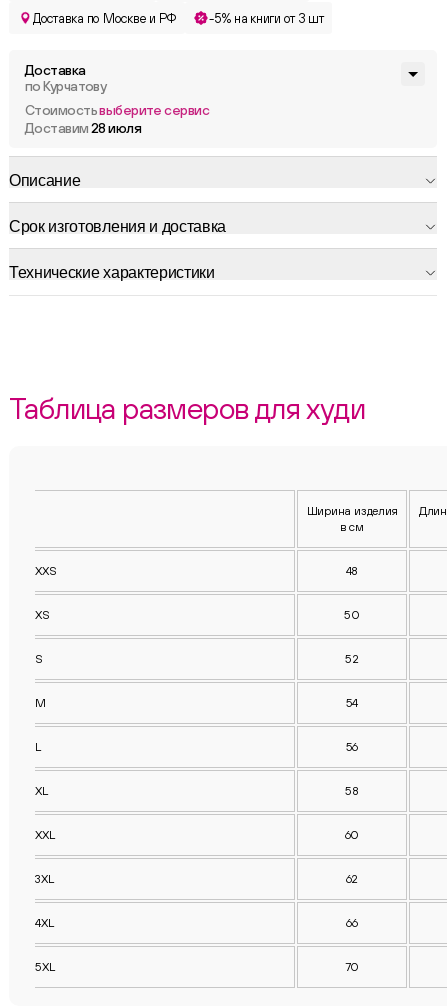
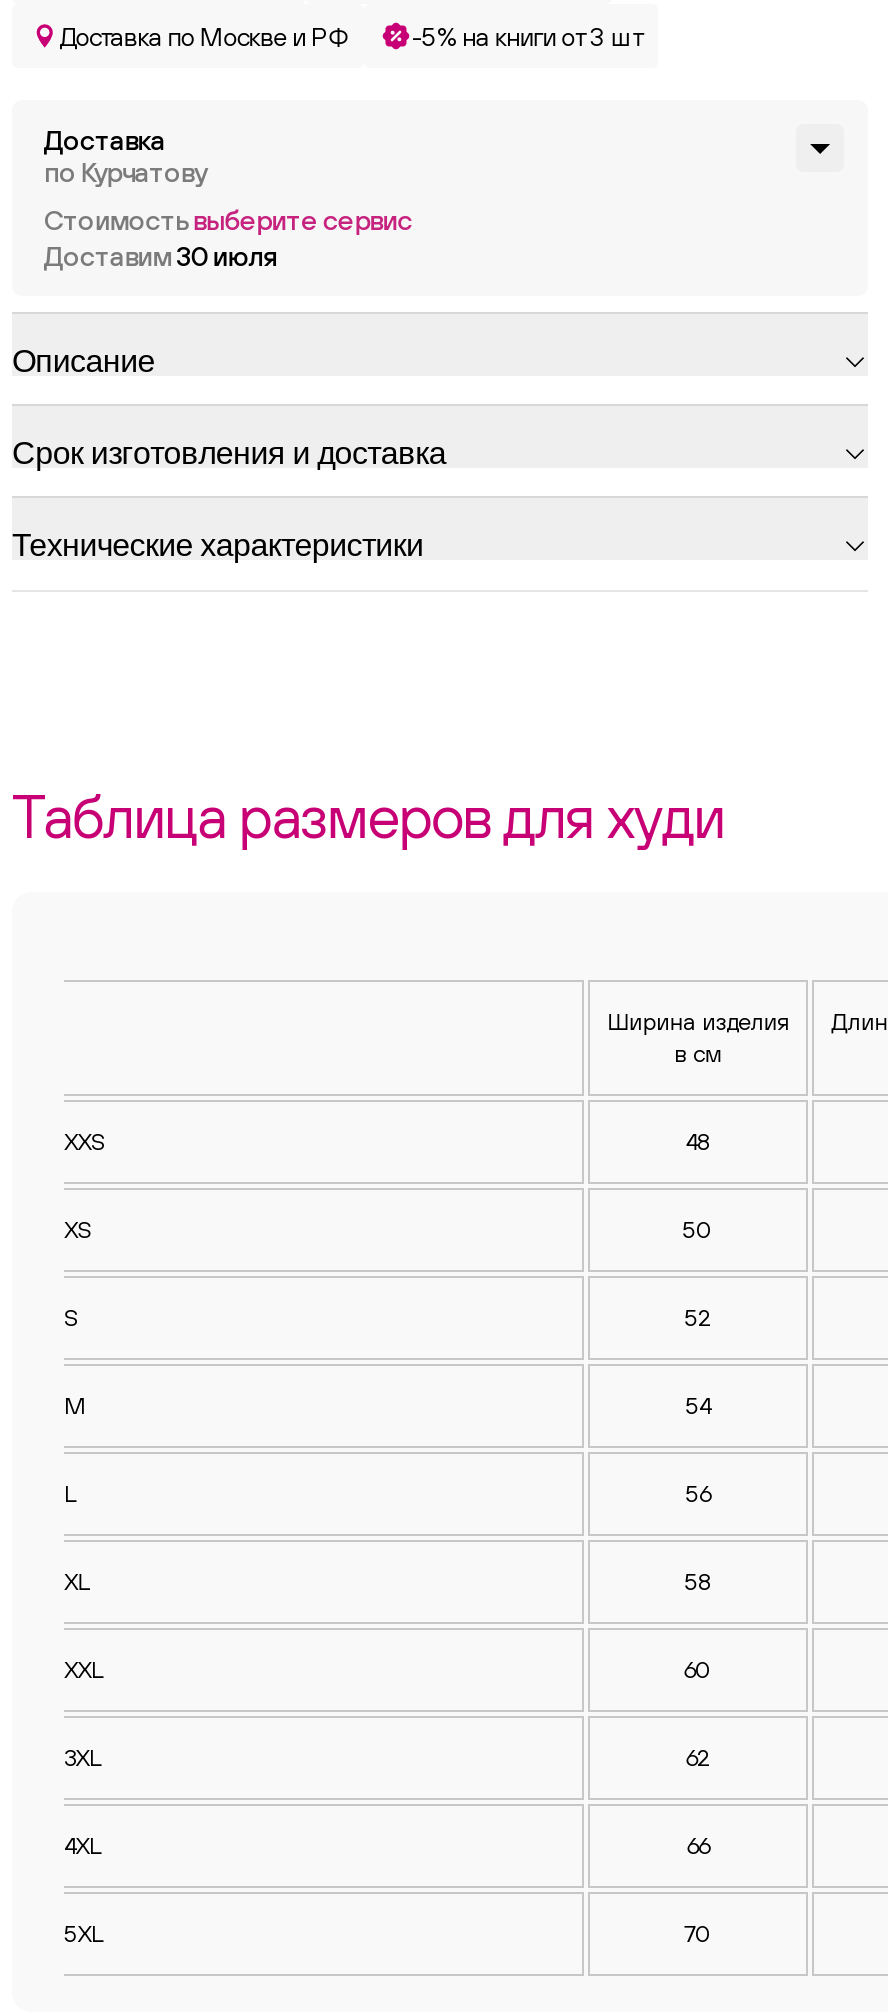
[25,120,141,136] Доставим 28 июля -> [44,240,278,272] Доставим 30 июля

